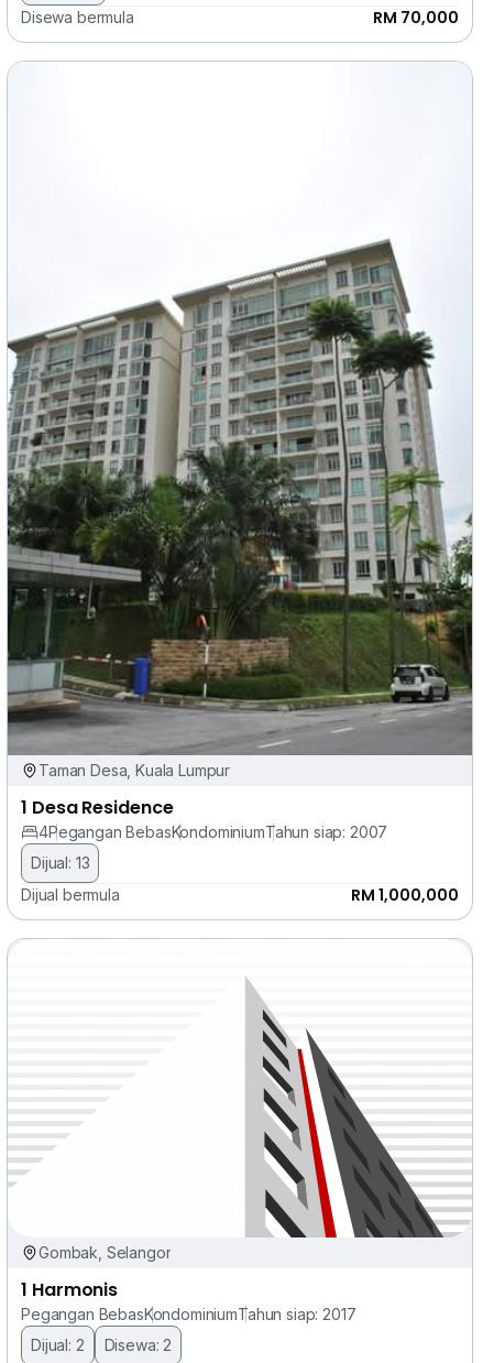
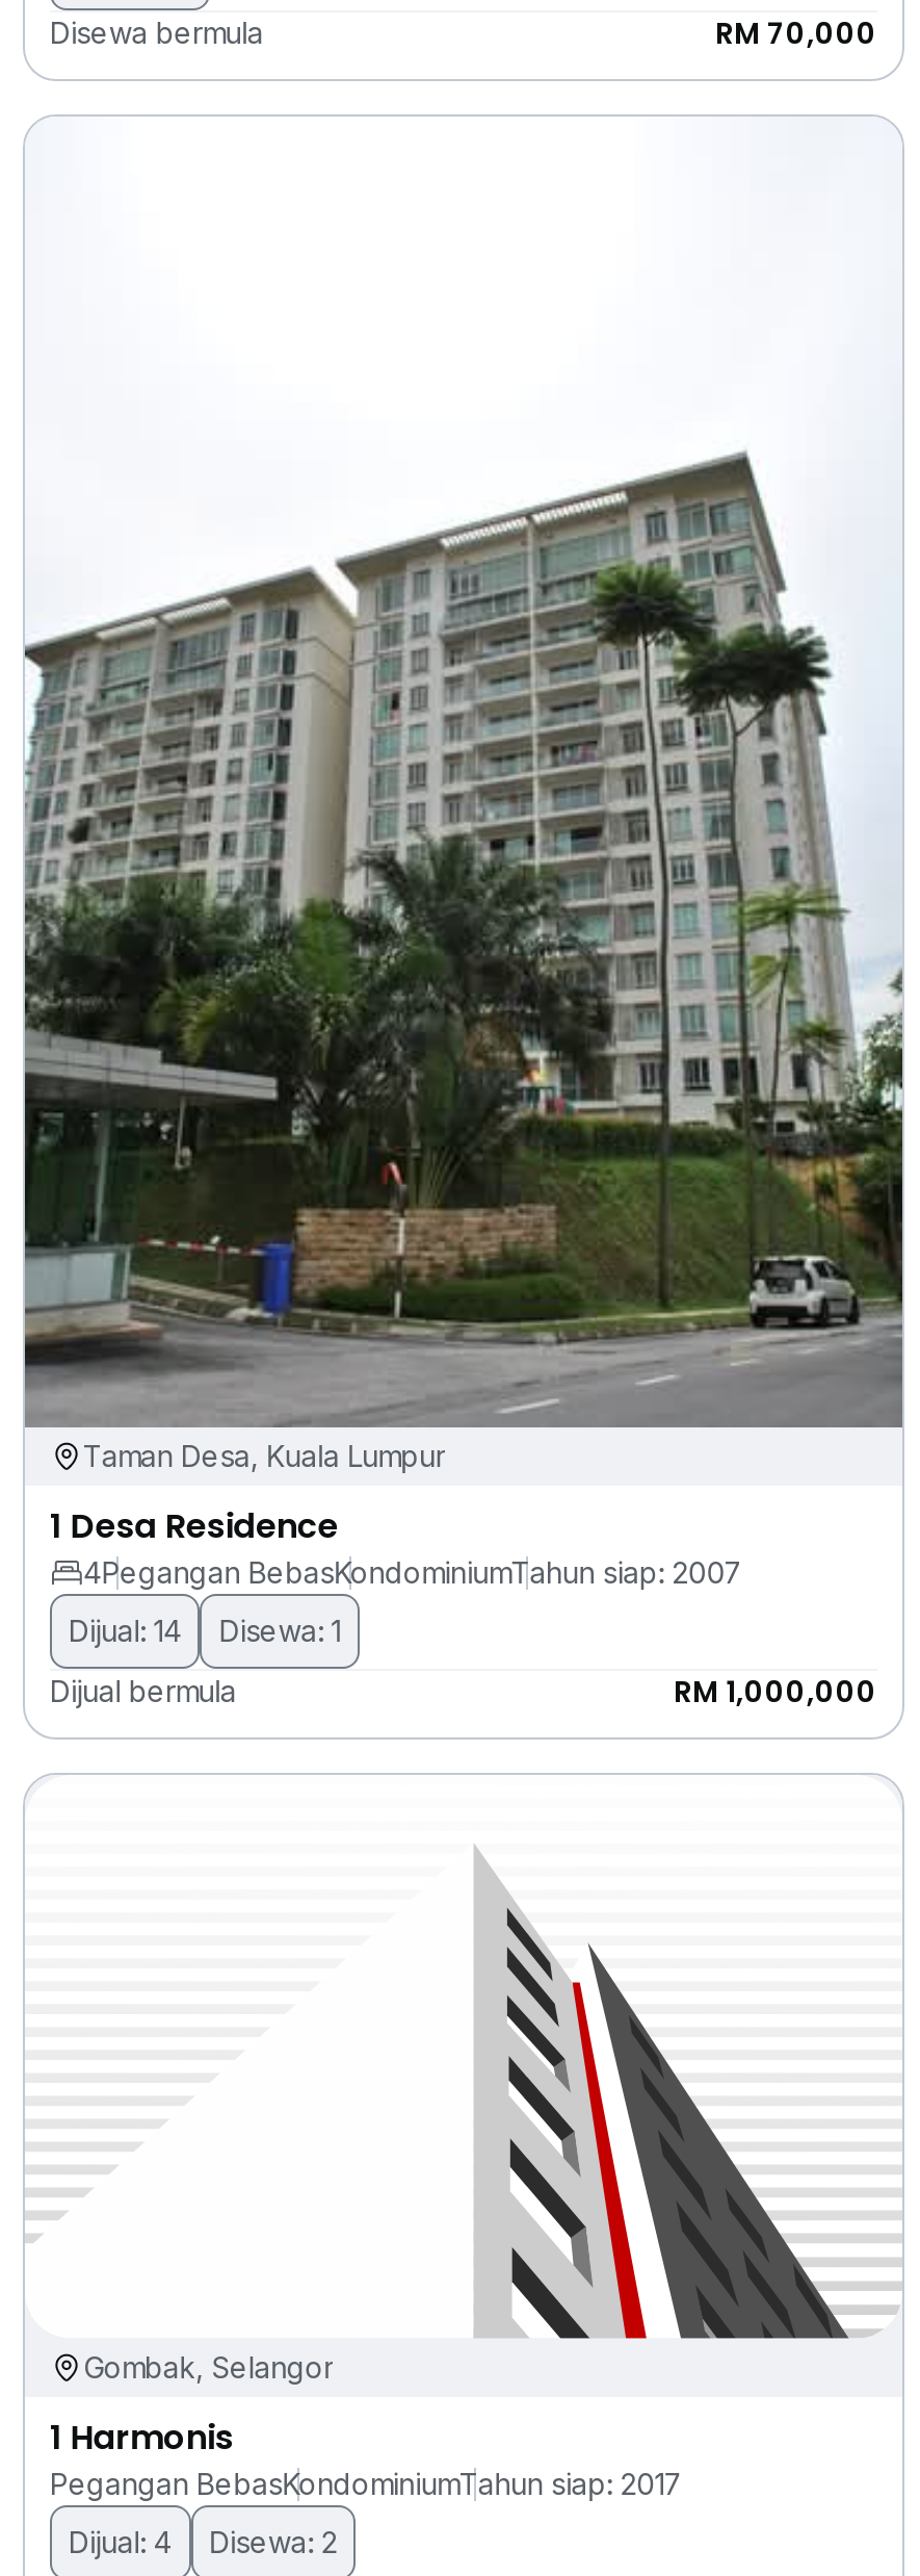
[31,854,90,873] Dijual: 13 -> [69,1614,341,1649] Dijual: 14 | Disewa: 1
[31,1335,172,1354] Dijual: 2 Disewa: 2 -> [69,2523,337,2559] Dijual: 4 Disewa: 2

